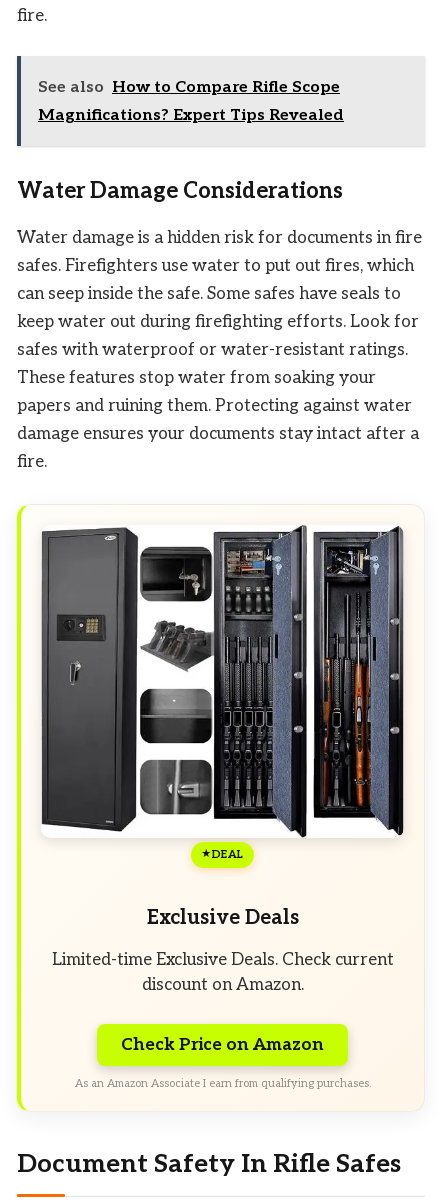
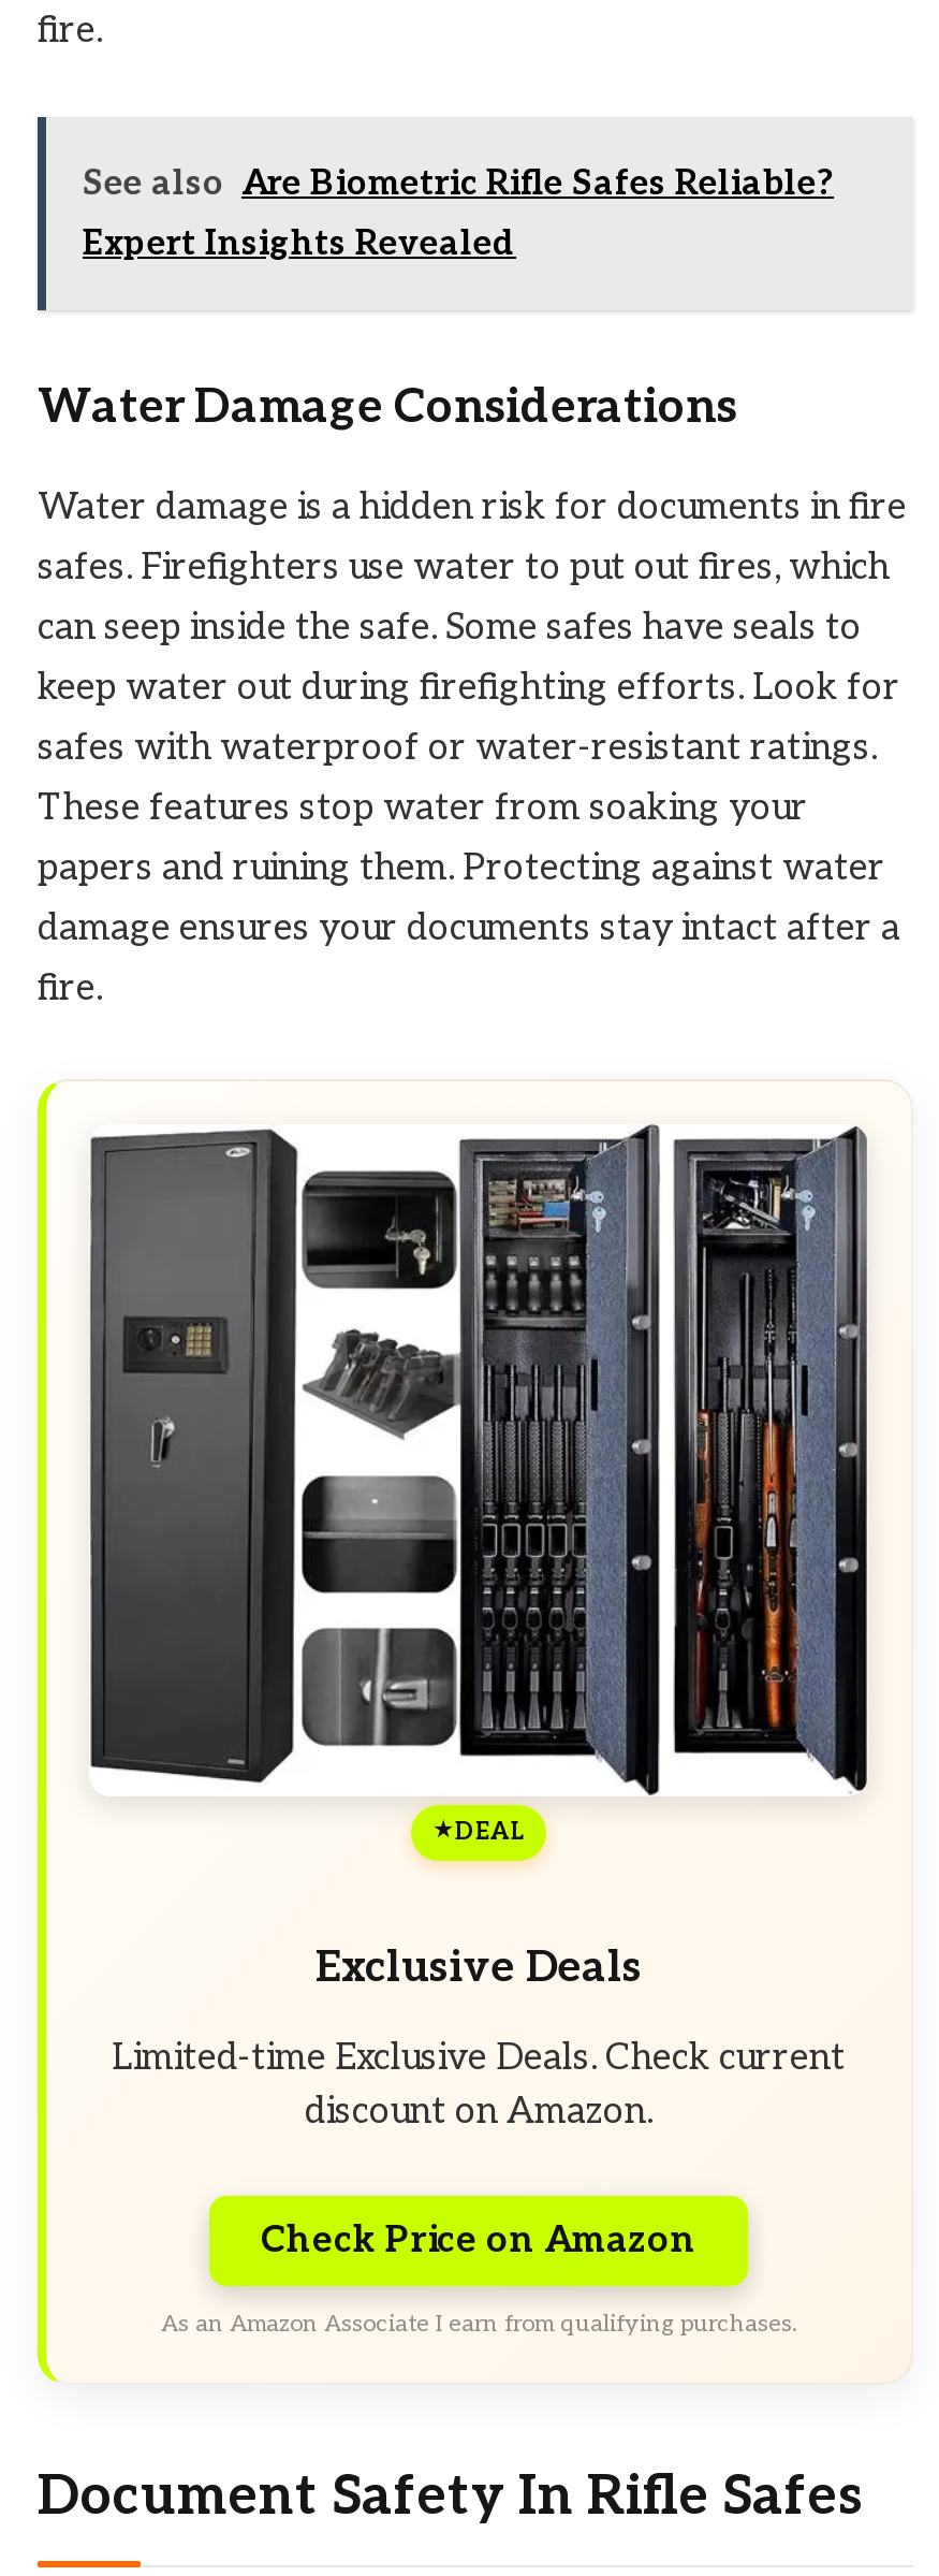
[38,78,340,97] See also How to Compare Rifle Scope -> [83,164,834,205] See also Are Biometric Rifle Safes Reliable?
[38,106,344,125] Magnifications? Expert Tips Revealed -> [83,224,516,265] Expert Insights Revealed

